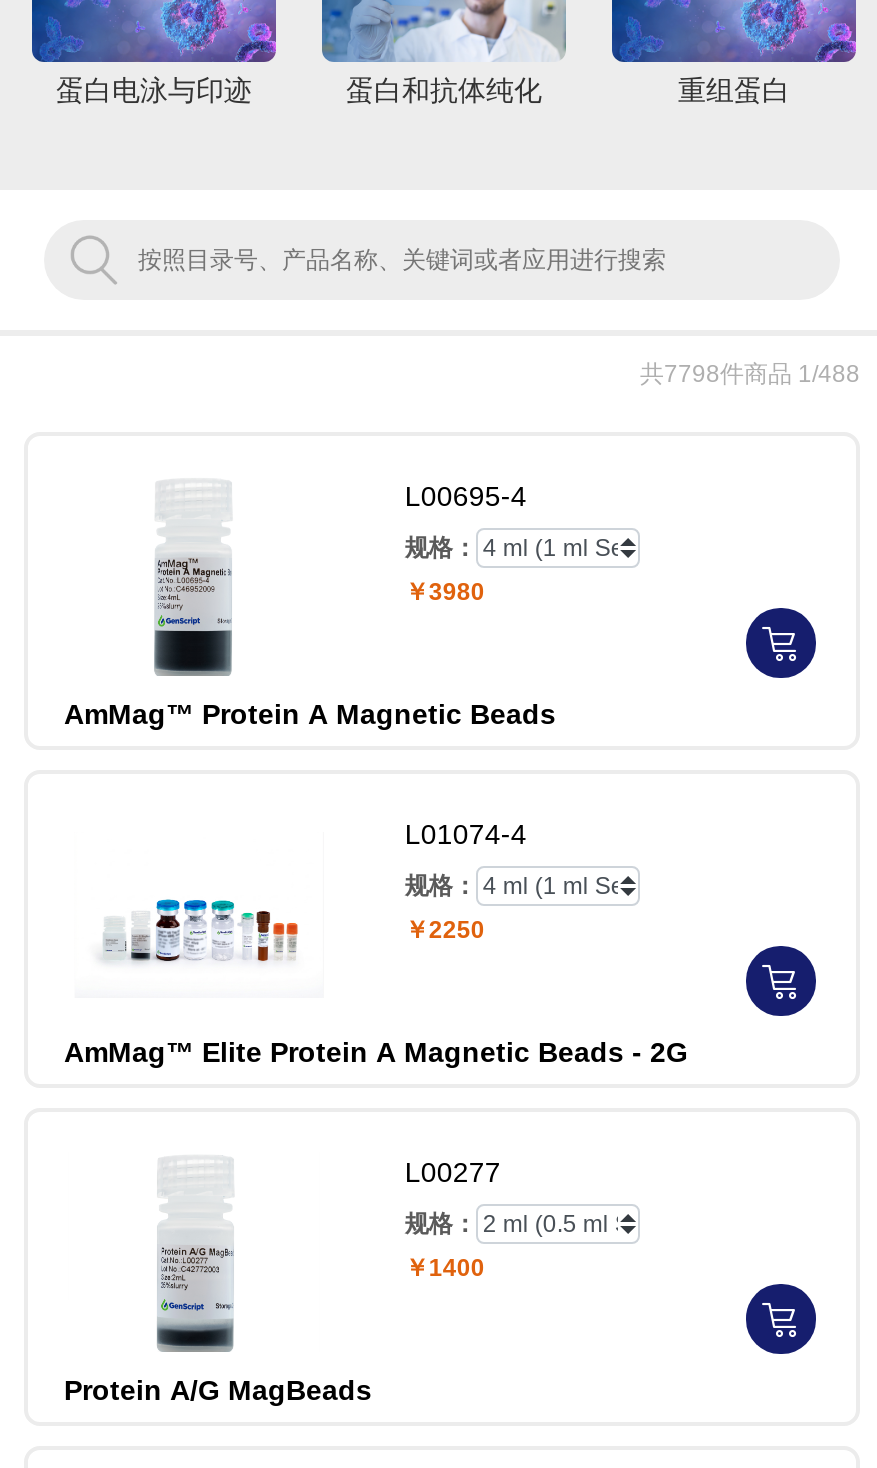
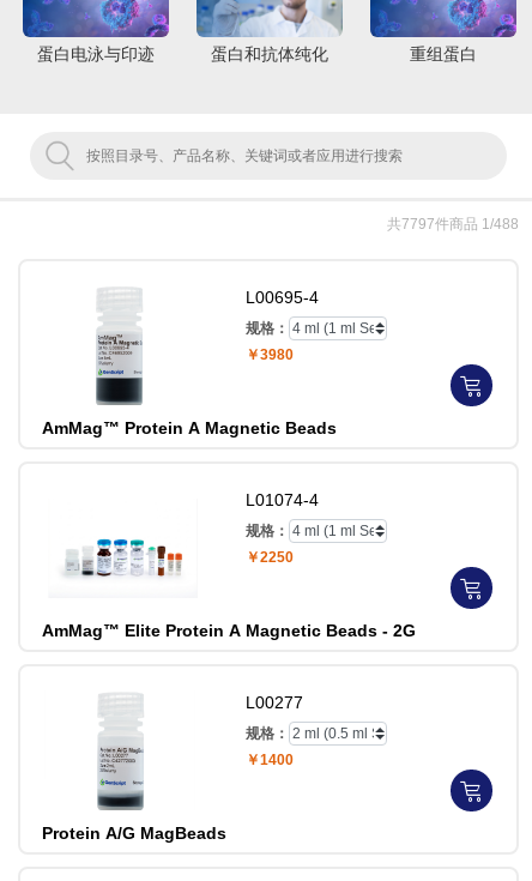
[640,361,860,389] 共7798件商品 1/488 -> [387,216,519,233] 共7797件商品 1/488

